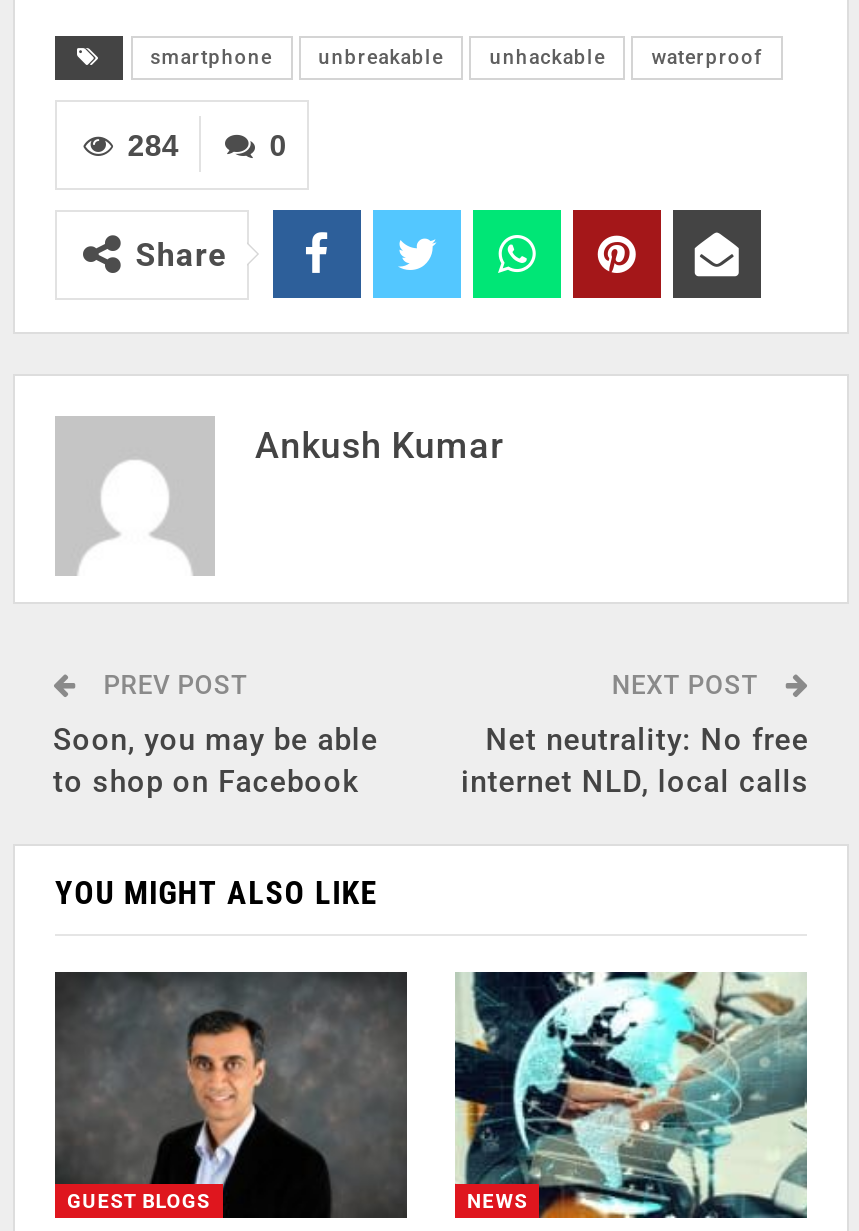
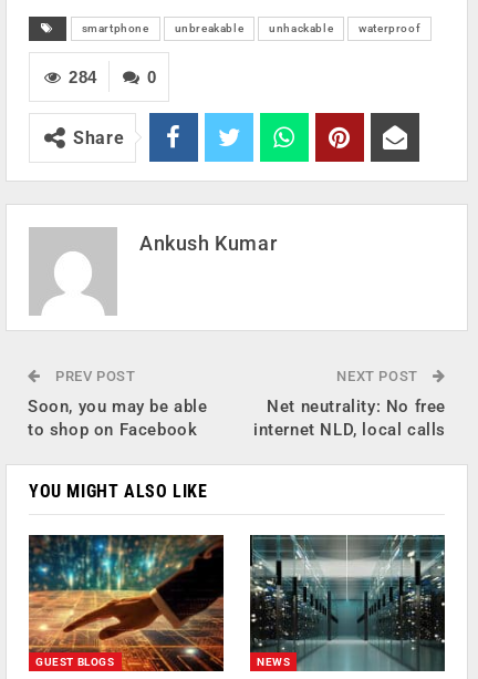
[53,972,407,1220] [image] -> [28,534,224,672] [image]
[453,970,809,1220] [image] -> [249,534,446,672] [image]

